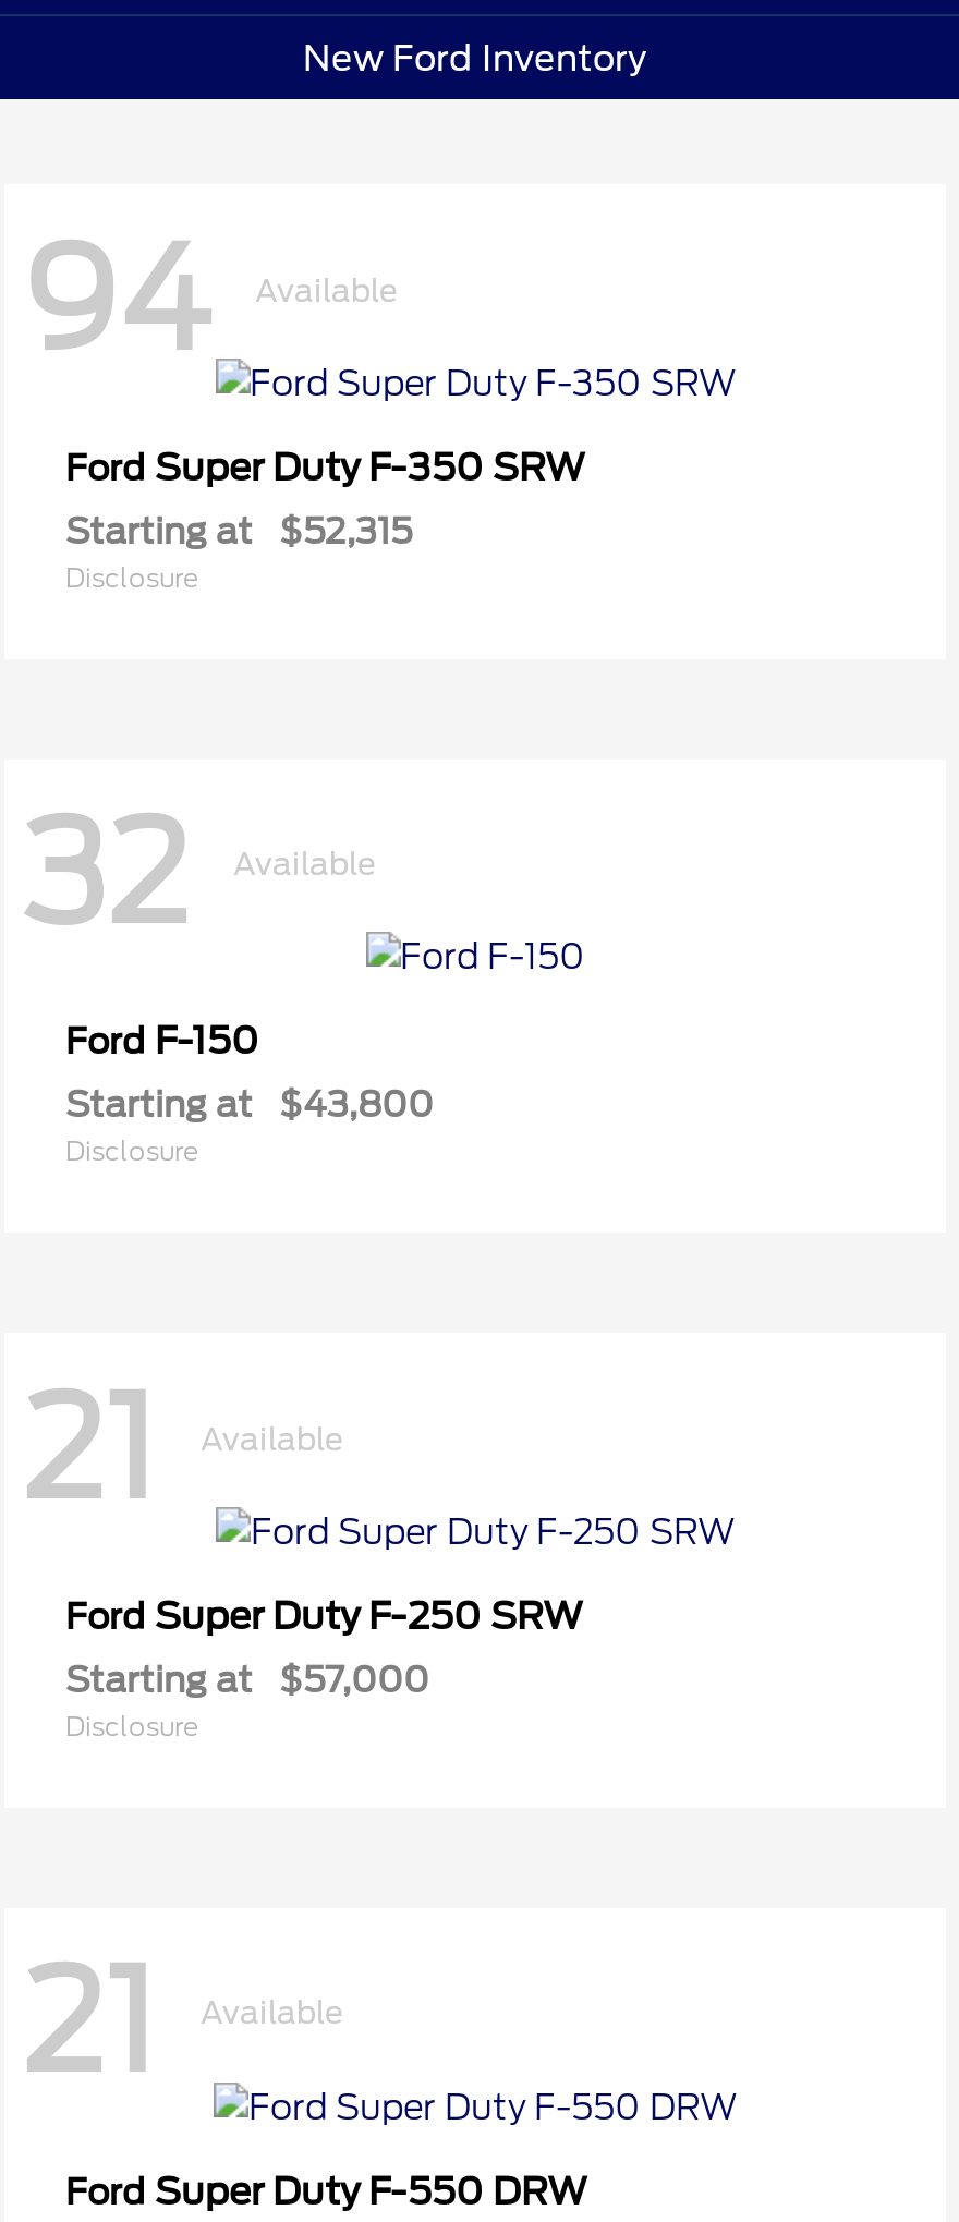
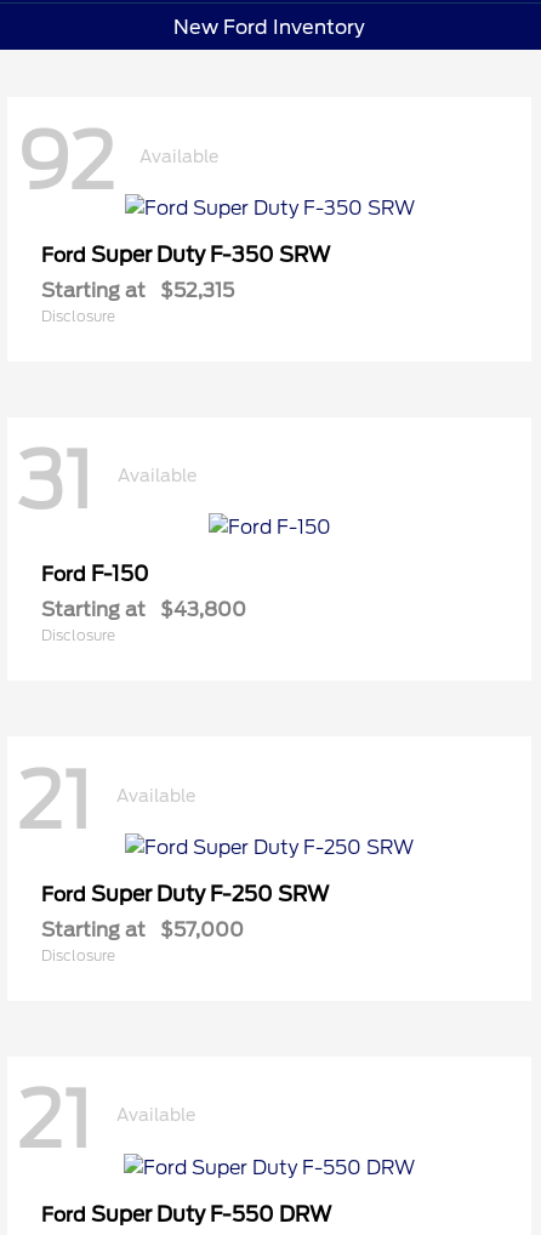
[22,216,397,382] 94 Available -> [17,115,218,207] 92 Available
[22,791,375,956] 32 Available -> [17,435,197,527] 31 Available

